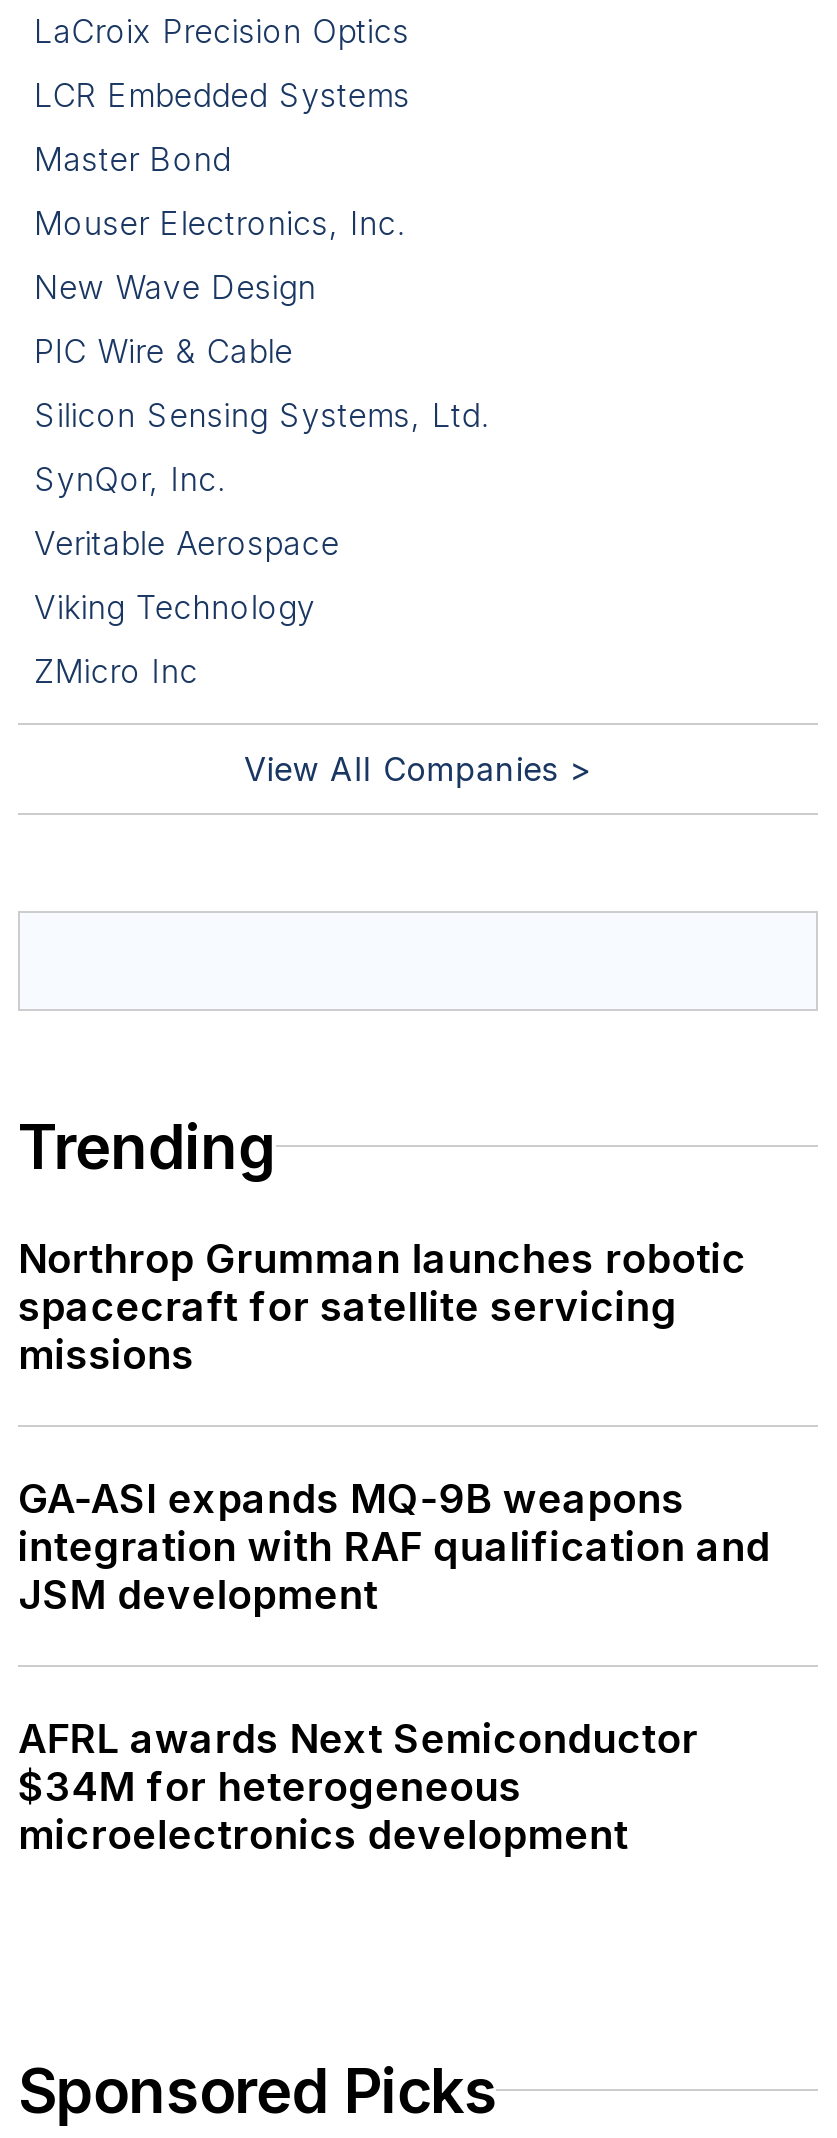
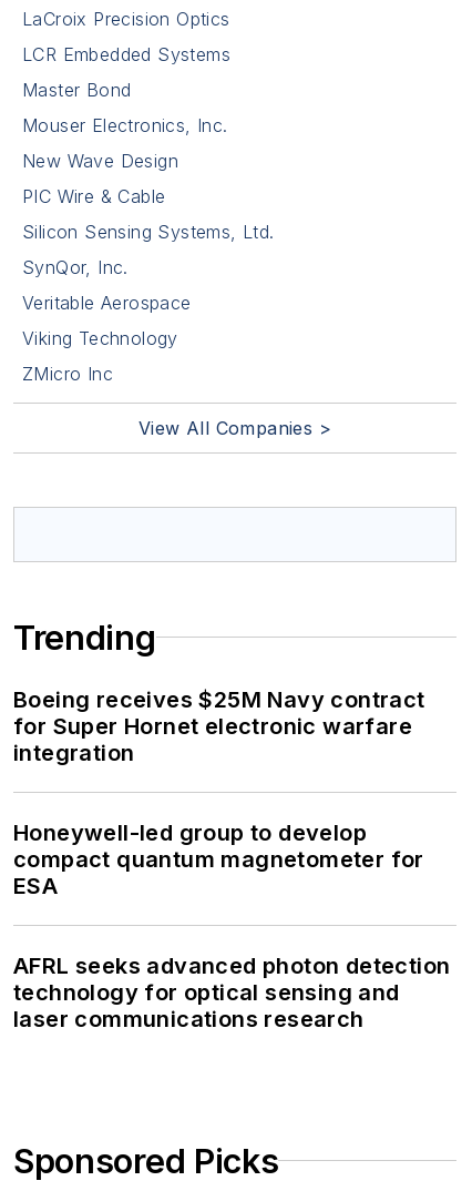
[18,1234,746,1378] Northrop Grumman launches robotic | spacecraft for satellite servicing | missions -> [13,686,425,766] Boeing receives $25M Navy contract | for Super Hornet electronic warfare | integration
[18,1474,770,1618] GA-ASI expands MQ-9B weapons | integration with RAF qualification and | JSM development -> [13,819,424,899] Honeywell-led group to develop | compact quantum magnetometer for | ESA
[18,1714,698,1858] AFRL awards Next Semiconductor | $34M for heterogeneous | microelectronics development -> [13,952,450,1032] AFRL seeks advanced photon detection | technology for optical sensing and | laser communications research

